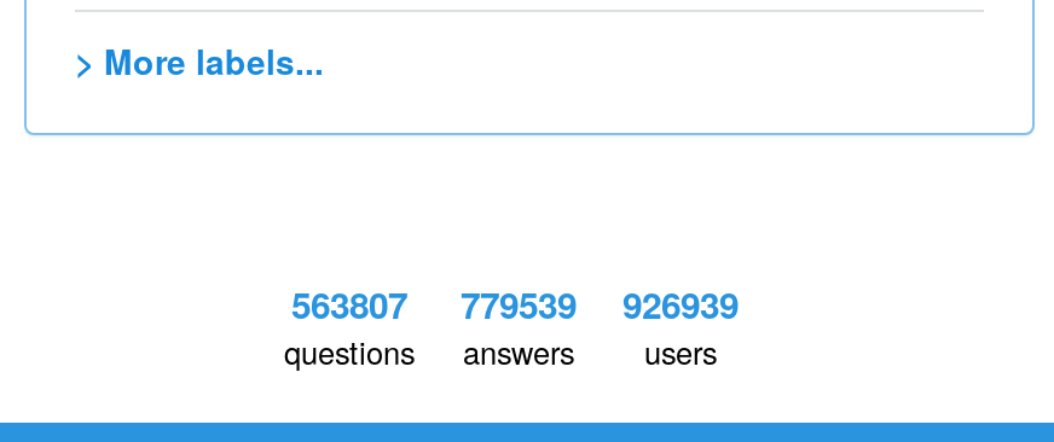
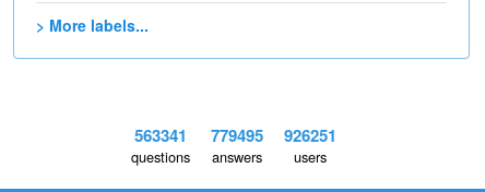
[291,278,407,331] 563807 -> [134,123,186,147] 563341
[461,278,577,331] 779539 -> [210,123,263,147] 779495
[622,278,739,331] 926939 -> [283,123,336,147] 926251

